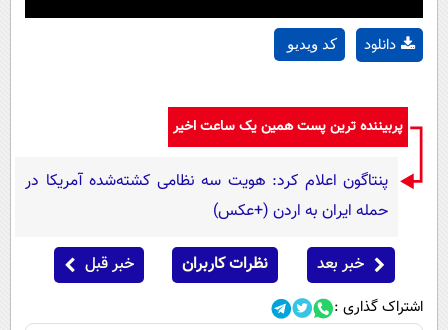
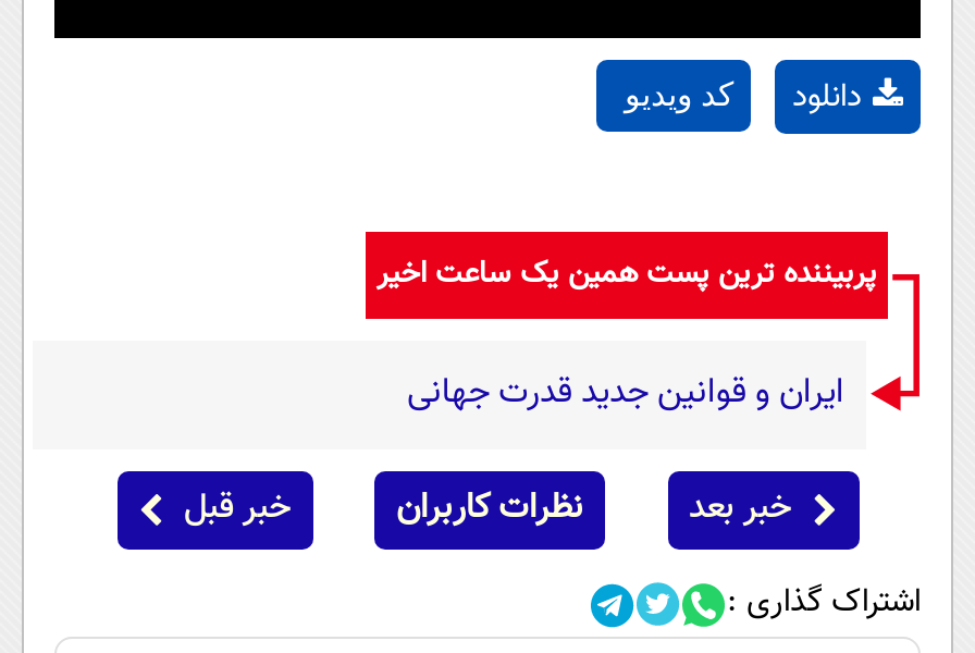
[25,169,388,224] پنتاگون اعلام کرد: هویت سه نظامی کشته‌شده آمریکا در | حمله ایران به اردن (+عکس) -> [407,368,844,422] ایران و قوانین جدید قدرت جهانی

